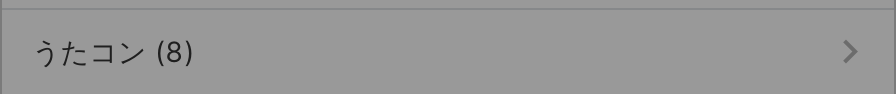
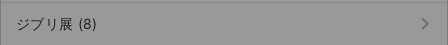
[32,33,195,67] うたコン (8) -> [16,15,97,32] ジブリ展 (8)

